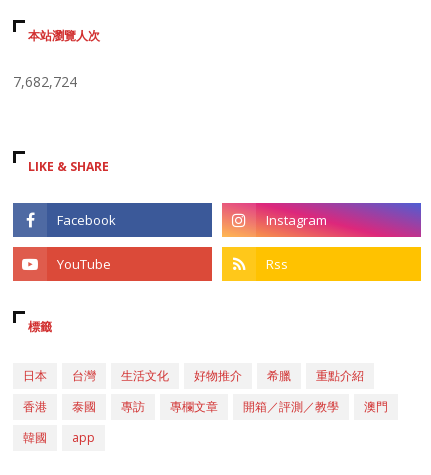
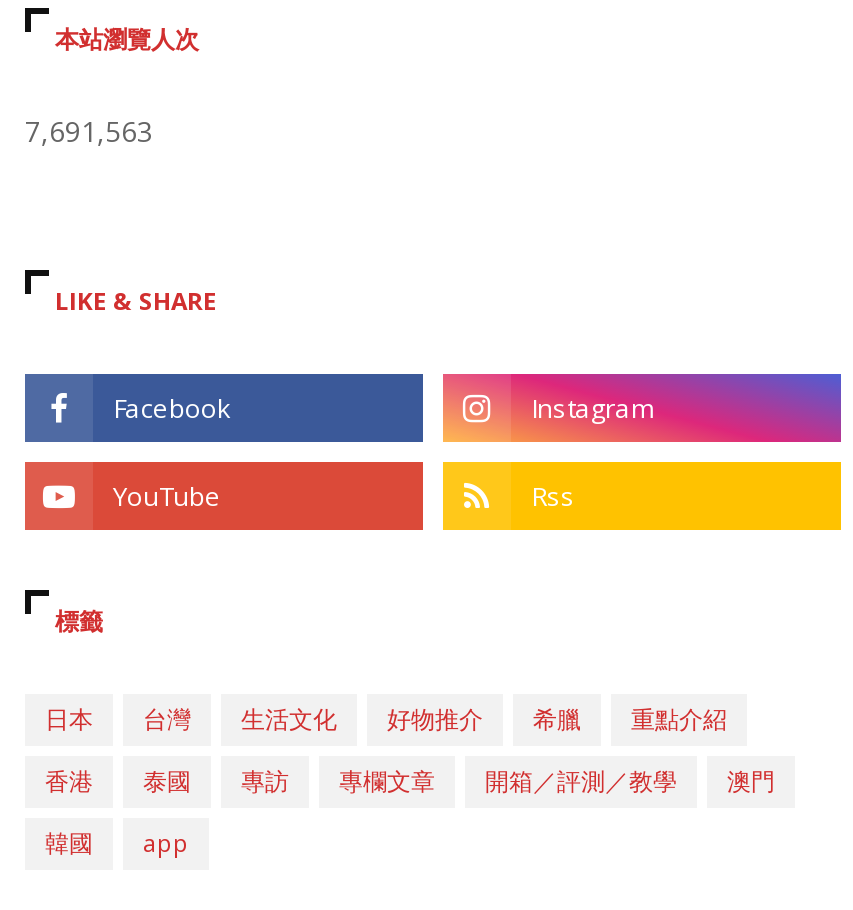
[13,72,77,91] 7,682,724 -> [25,112,153,150] 7,691,563

